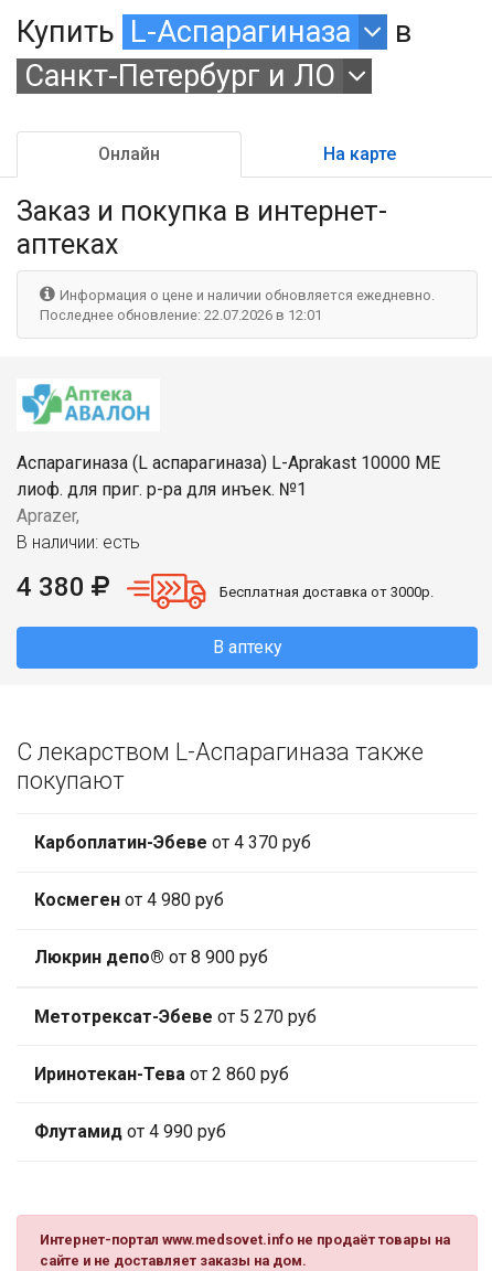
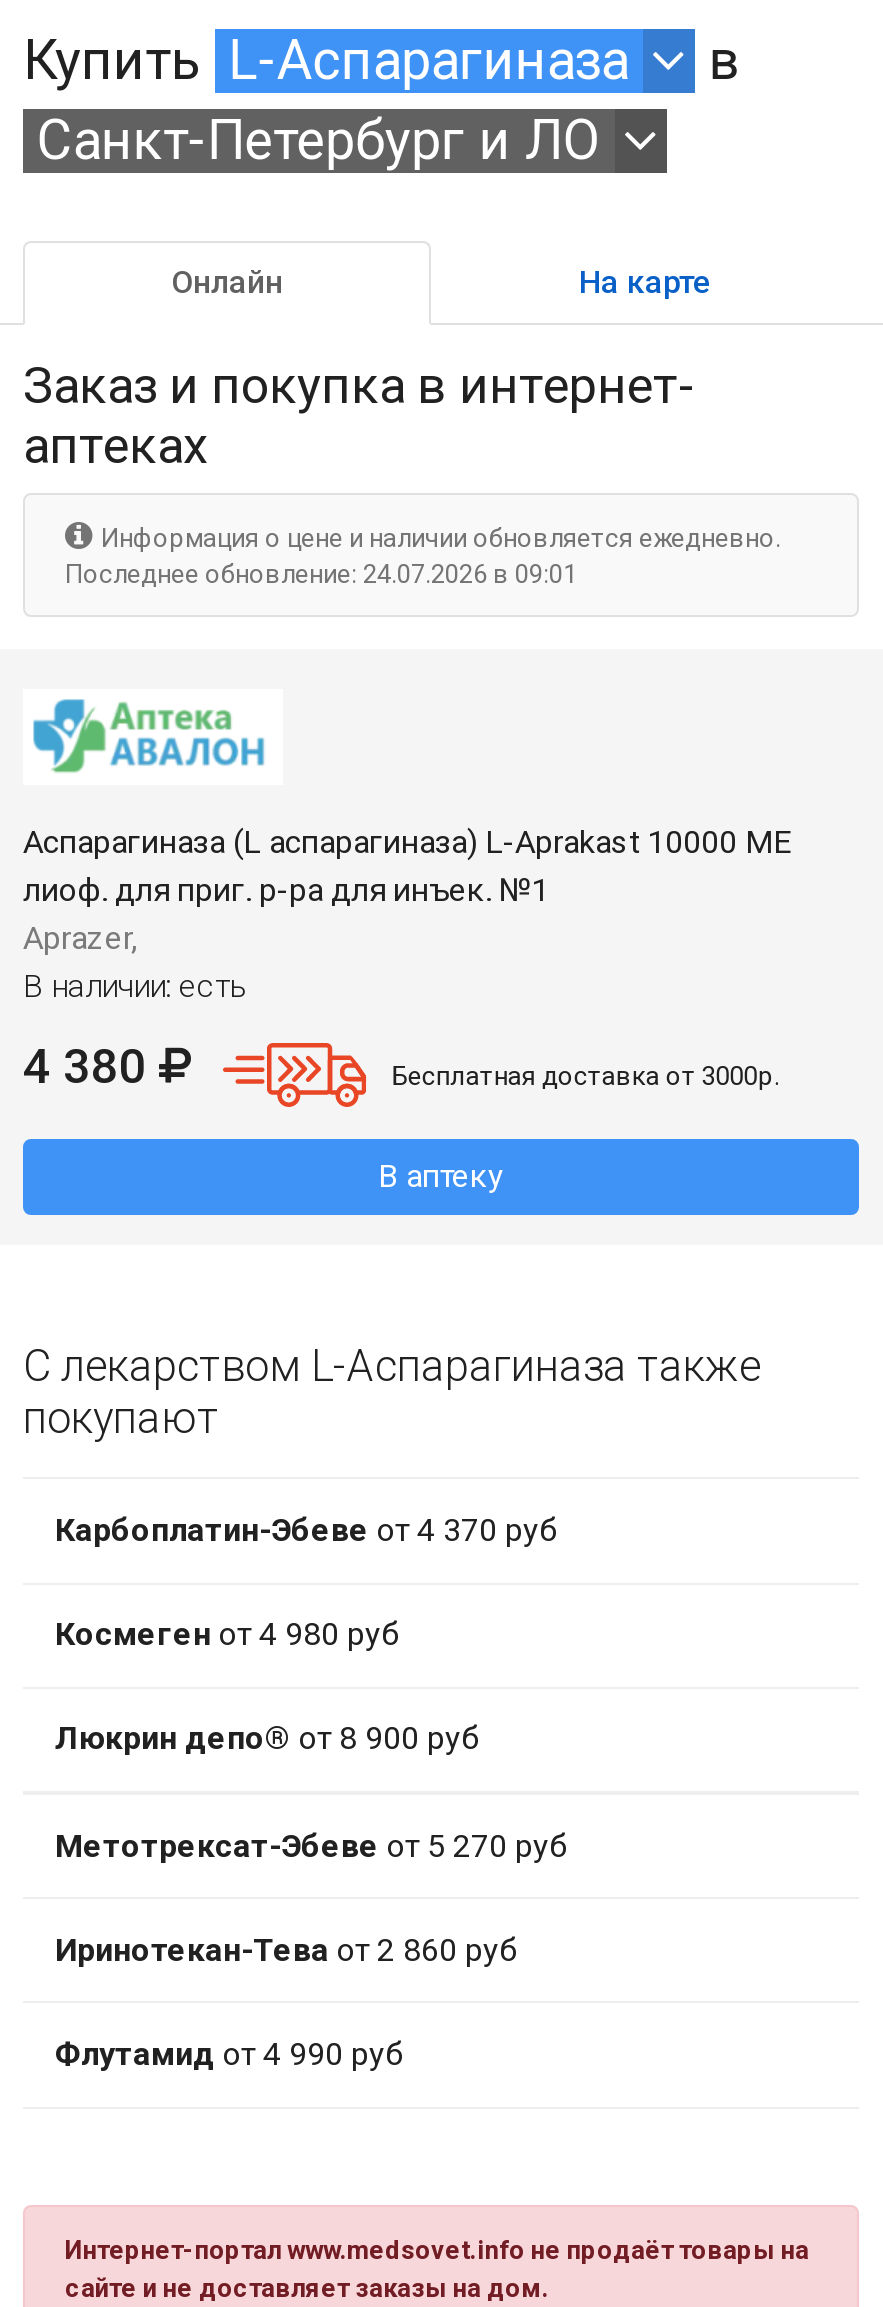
[40,306,322,323] Последнее обновление: 22.07.2026 в 12:01 -> [65,559,577,589] Последнее обновление: 24.07.2026 в 09:01

